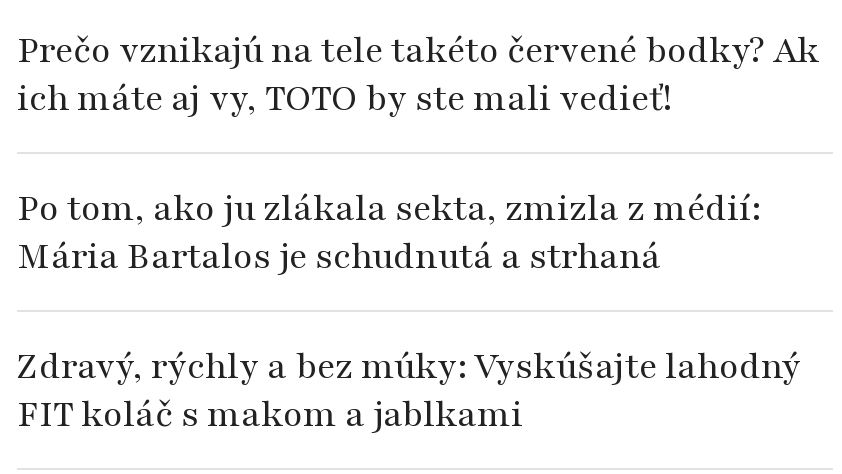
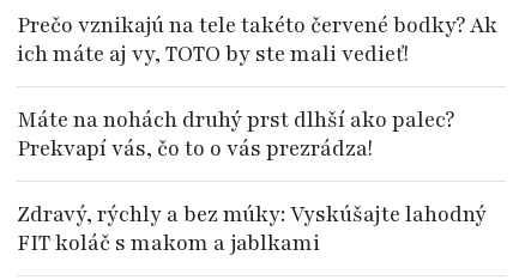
[17,185,759,281] Po tom, ako ju zlákala sekta, zmizla z médií: | Mária Bartalos je schudnutá a strhaná -> [17,106,454,163] Máte na nohách druhý prst dlhší ako palec? | Prekvapí vás, čo to o vás prezrádza!

